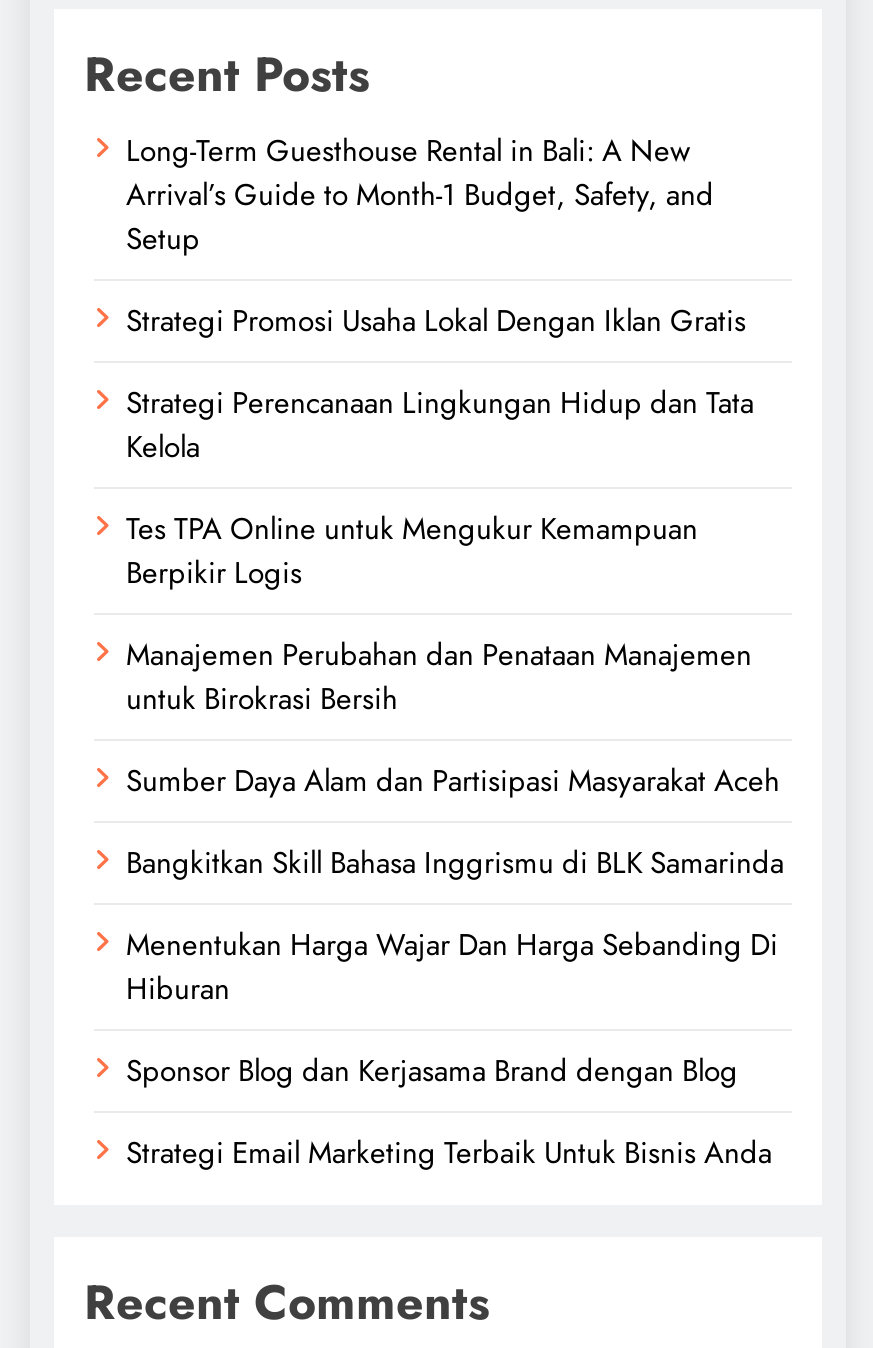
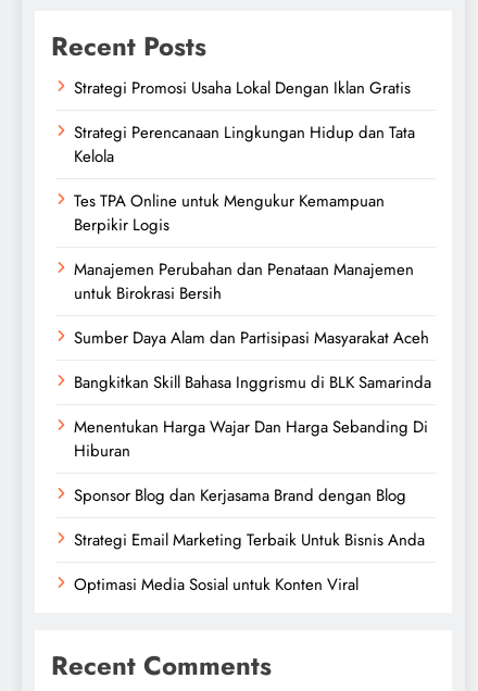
[126,129,714,261] Long-Term Guesthouse Rental in Bali: A New | Arrival’s Guide to Month-1 Budget, Safety, and | Setup -> none
moved [126,299,784,1175] -> [74,76,431,552]: Strategi Promosi Usaha Lokal Dengan Iklan Gratis | Strategi Perencanaan Lingkungan Hidup dan Tata | Kelola | ... | Sponsor Blog dan Kerjasama Brand dengan Blog | Strategi Email Marketing Terbaik Untuk Bisnis Anda
none -> [74,572,358,596] Optimasi Media Sosial untuk Konten Viral

